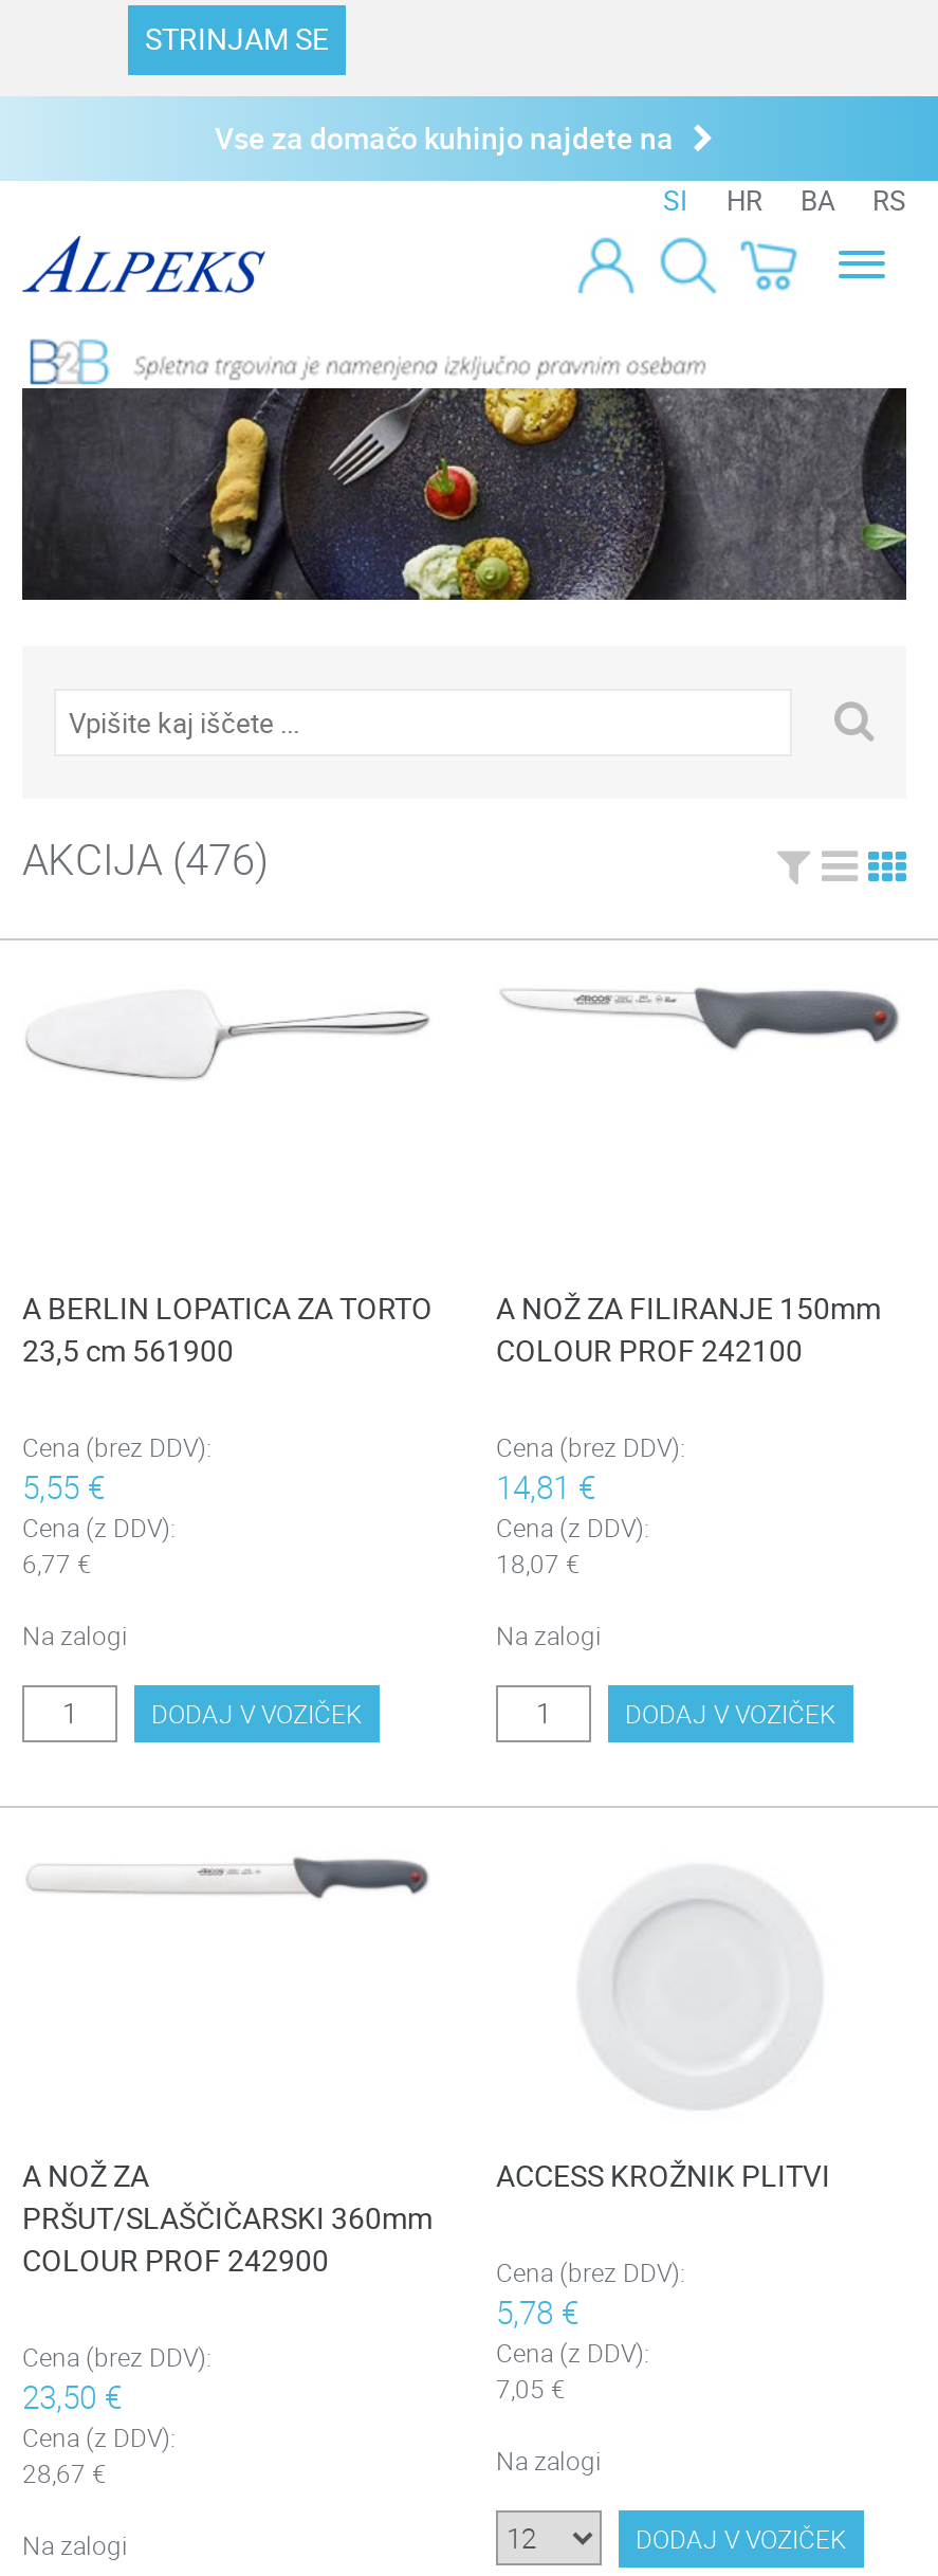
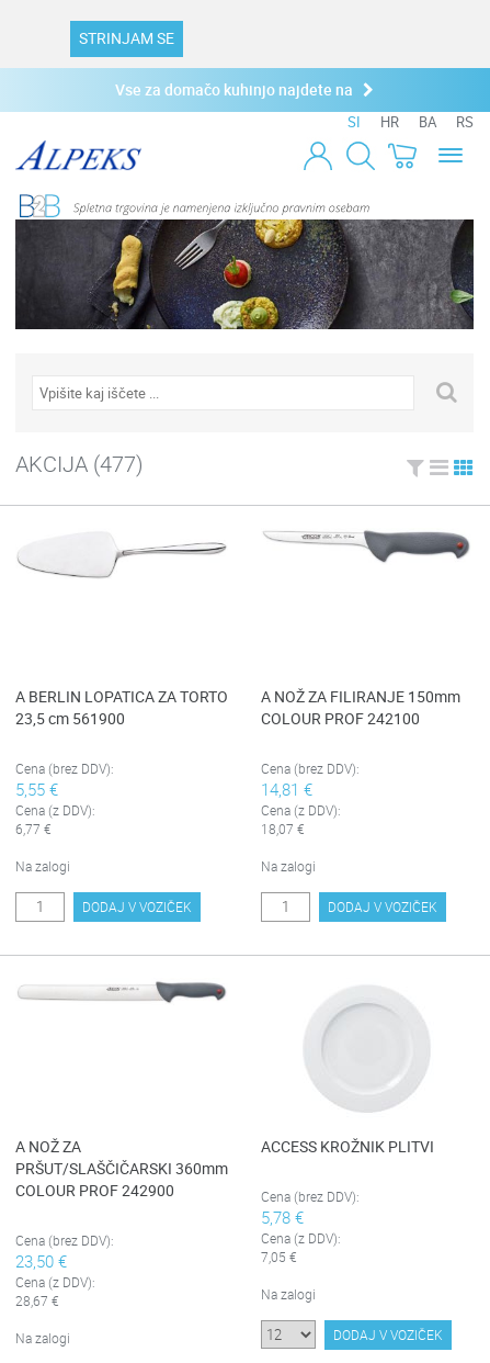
[22,830,270,888] AKCIJA (476) -> [15,449,144,478] AKCIJA (477)

